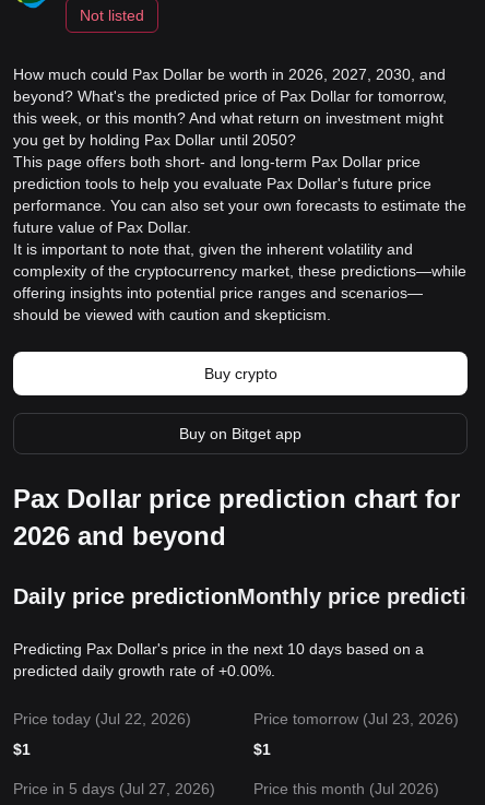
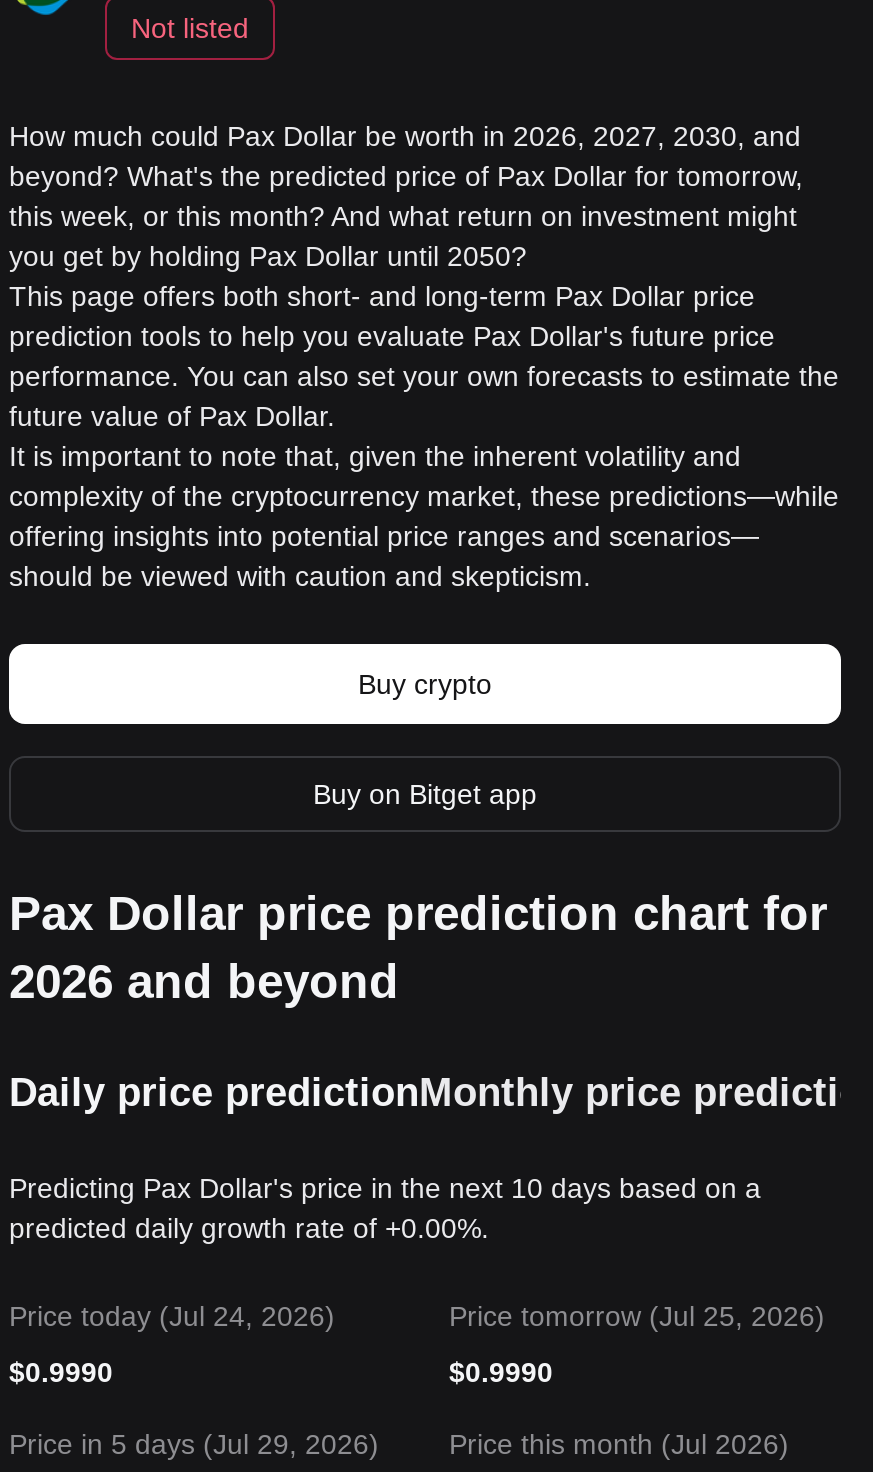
[13,710,191,727] Price today (Jul 22, 2026) -> [9,1300,335,1332] Price today (Jul 24, 2026)
[253,710,459,727] Price tomorrow (Jul 23, 2026) -> [449,1300,825,1332] Price tomorrow (Jul 25, 2026)
[13,741,31,758] $1 -> [9,1356,113,1388] $0.9990
[253,741,271,758] $1 -> [449,1356,553,1388] $0.9990
[13,780,215,797] Price in 5 days (Jul 27, 2026) -> [9,1428,379,1460] Price in 5 days (Jul 29, 2026)

